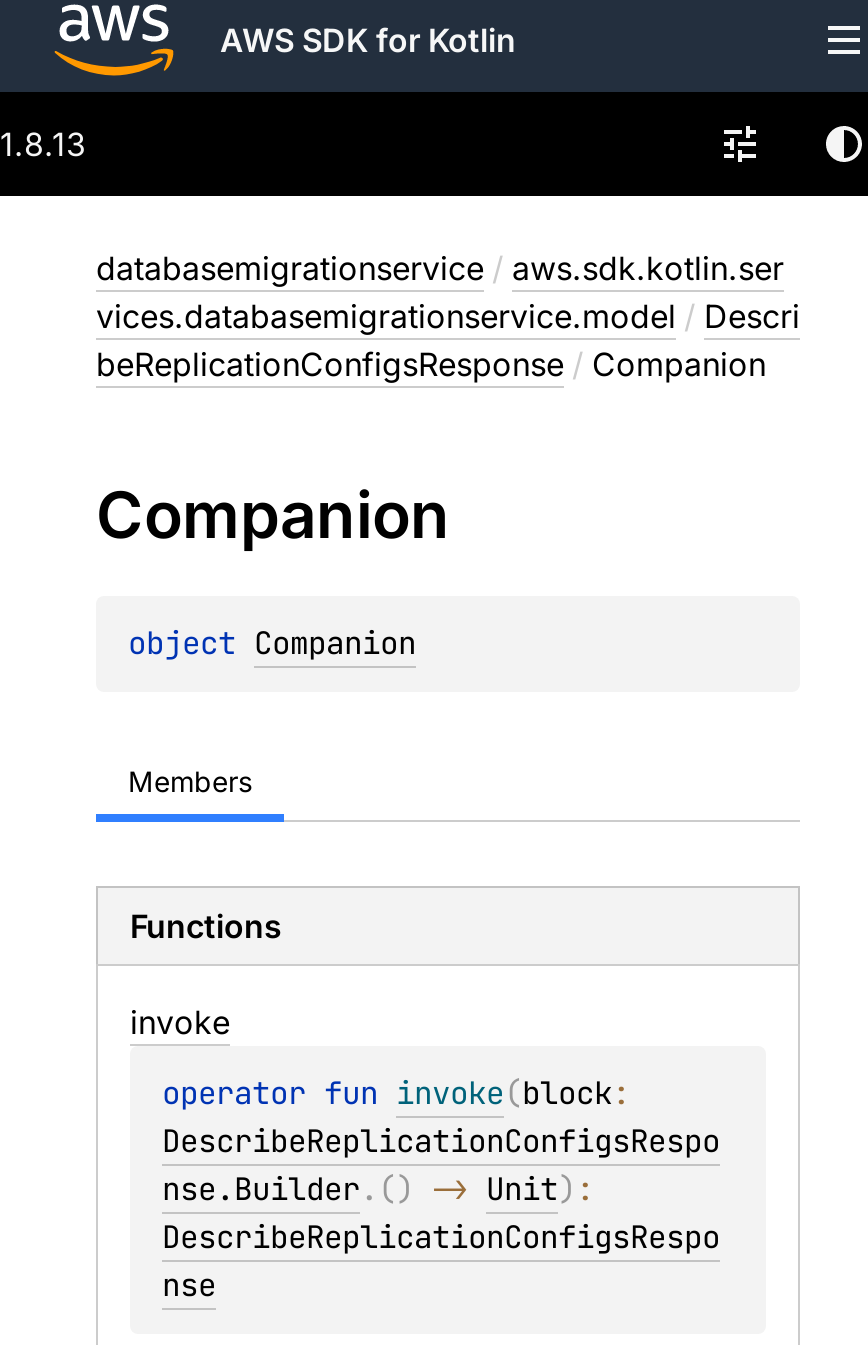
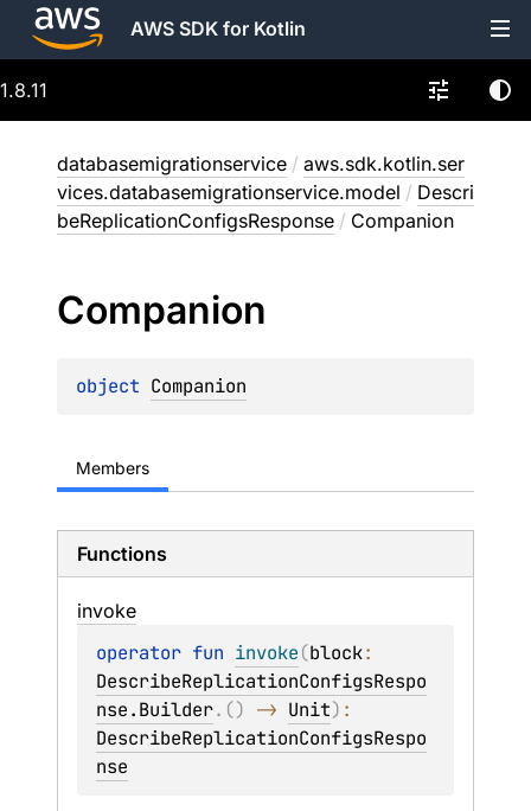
[0,124,86,164] 1.8.13 -> [0,78,47,102] 1.8.11

